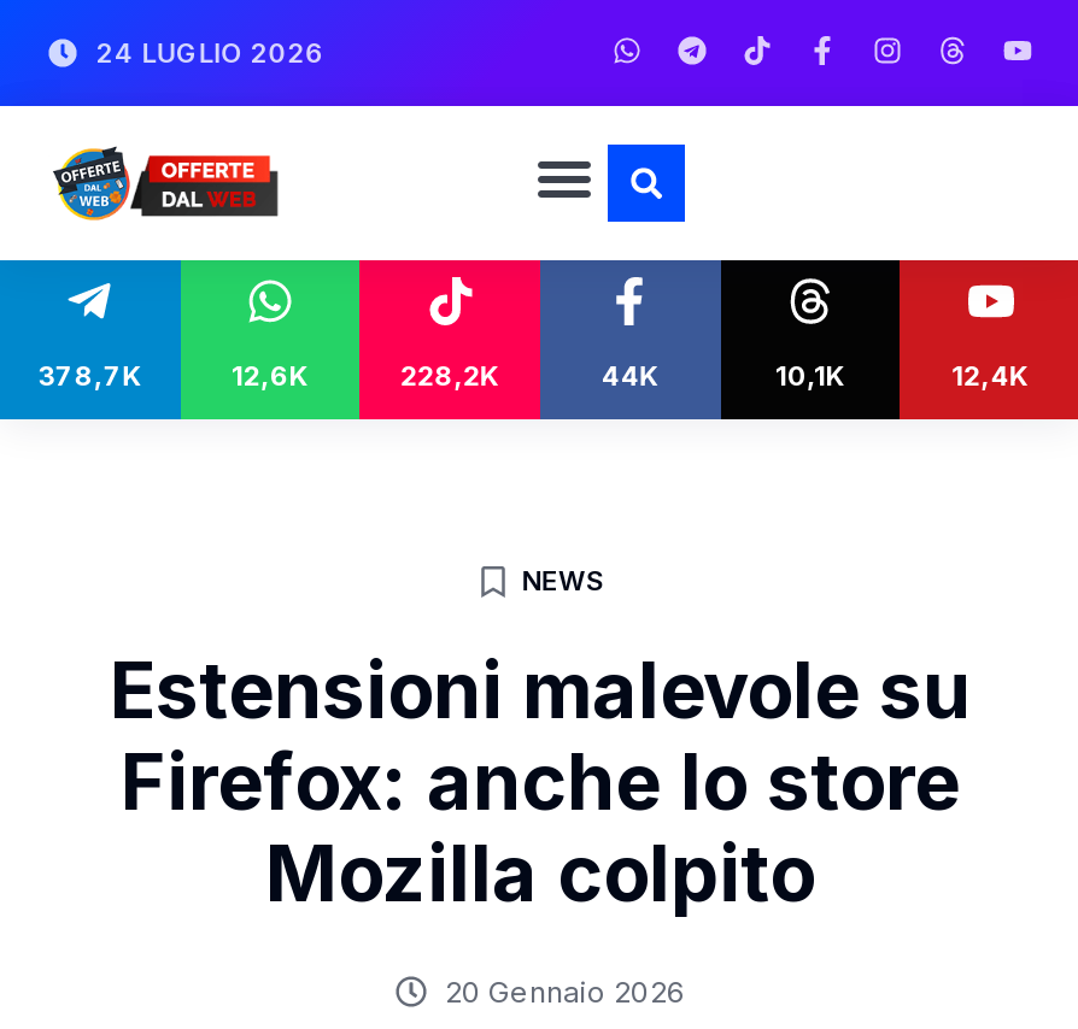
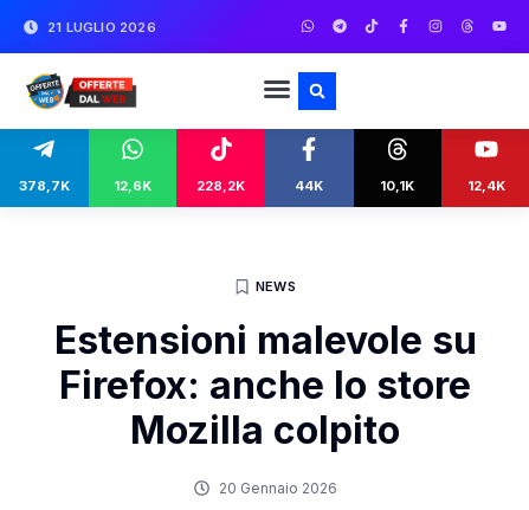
[96,35,325,69] 24 LUGLIO 2026 -> [47,18,156,35] 21 LUGLIO 2026

